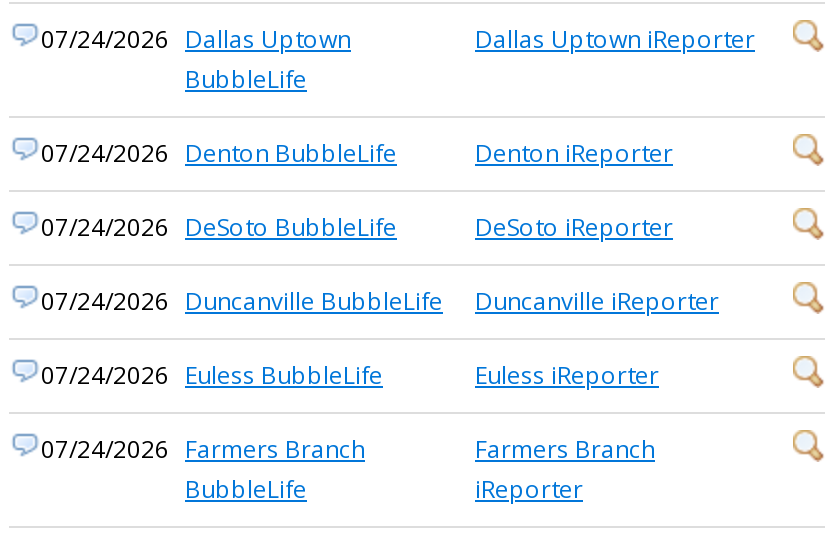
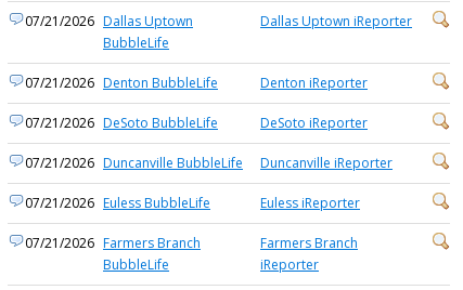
[41,22,351,56] 07/24/2026 Dallas Uptown -> [25,12,193,30] 07/21/2026 Dallas Uptown
[41,136,397,170] 07/24/2026 Denton BubbleLife -> [25,74,218,92] 07/21/2026 Denton BubbleLife
[41,210,397,244] 07/24/2026 DeSoto BubbleLife -> [25,114,218,132] 07/21/2026 DeSoto BubbleLife
[41,284,443,318] 07/24/2026 Duncanville BubbleLife -> [25,154,243,172] 07/21/2026 Duncanville BubbleLife
[41,358,383,392] 07/24/2026 Euless BubbleLife -> [25,194,210,212] 07/21/2026 Euless BubbleLife
[41,432,365,466] 07/24/2026 Farmers Branch -> [25,234,201,252] 07/21/2026 Farmers Branch

